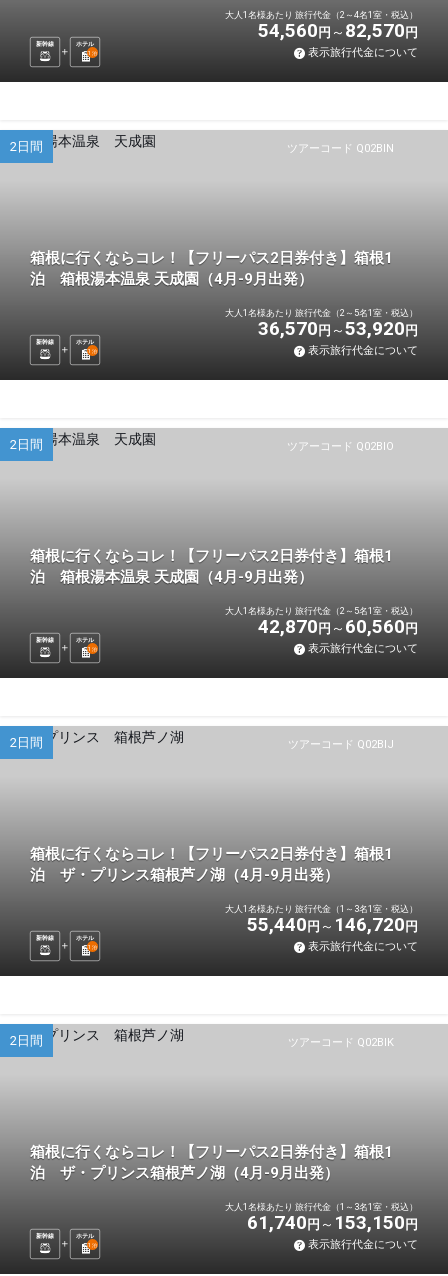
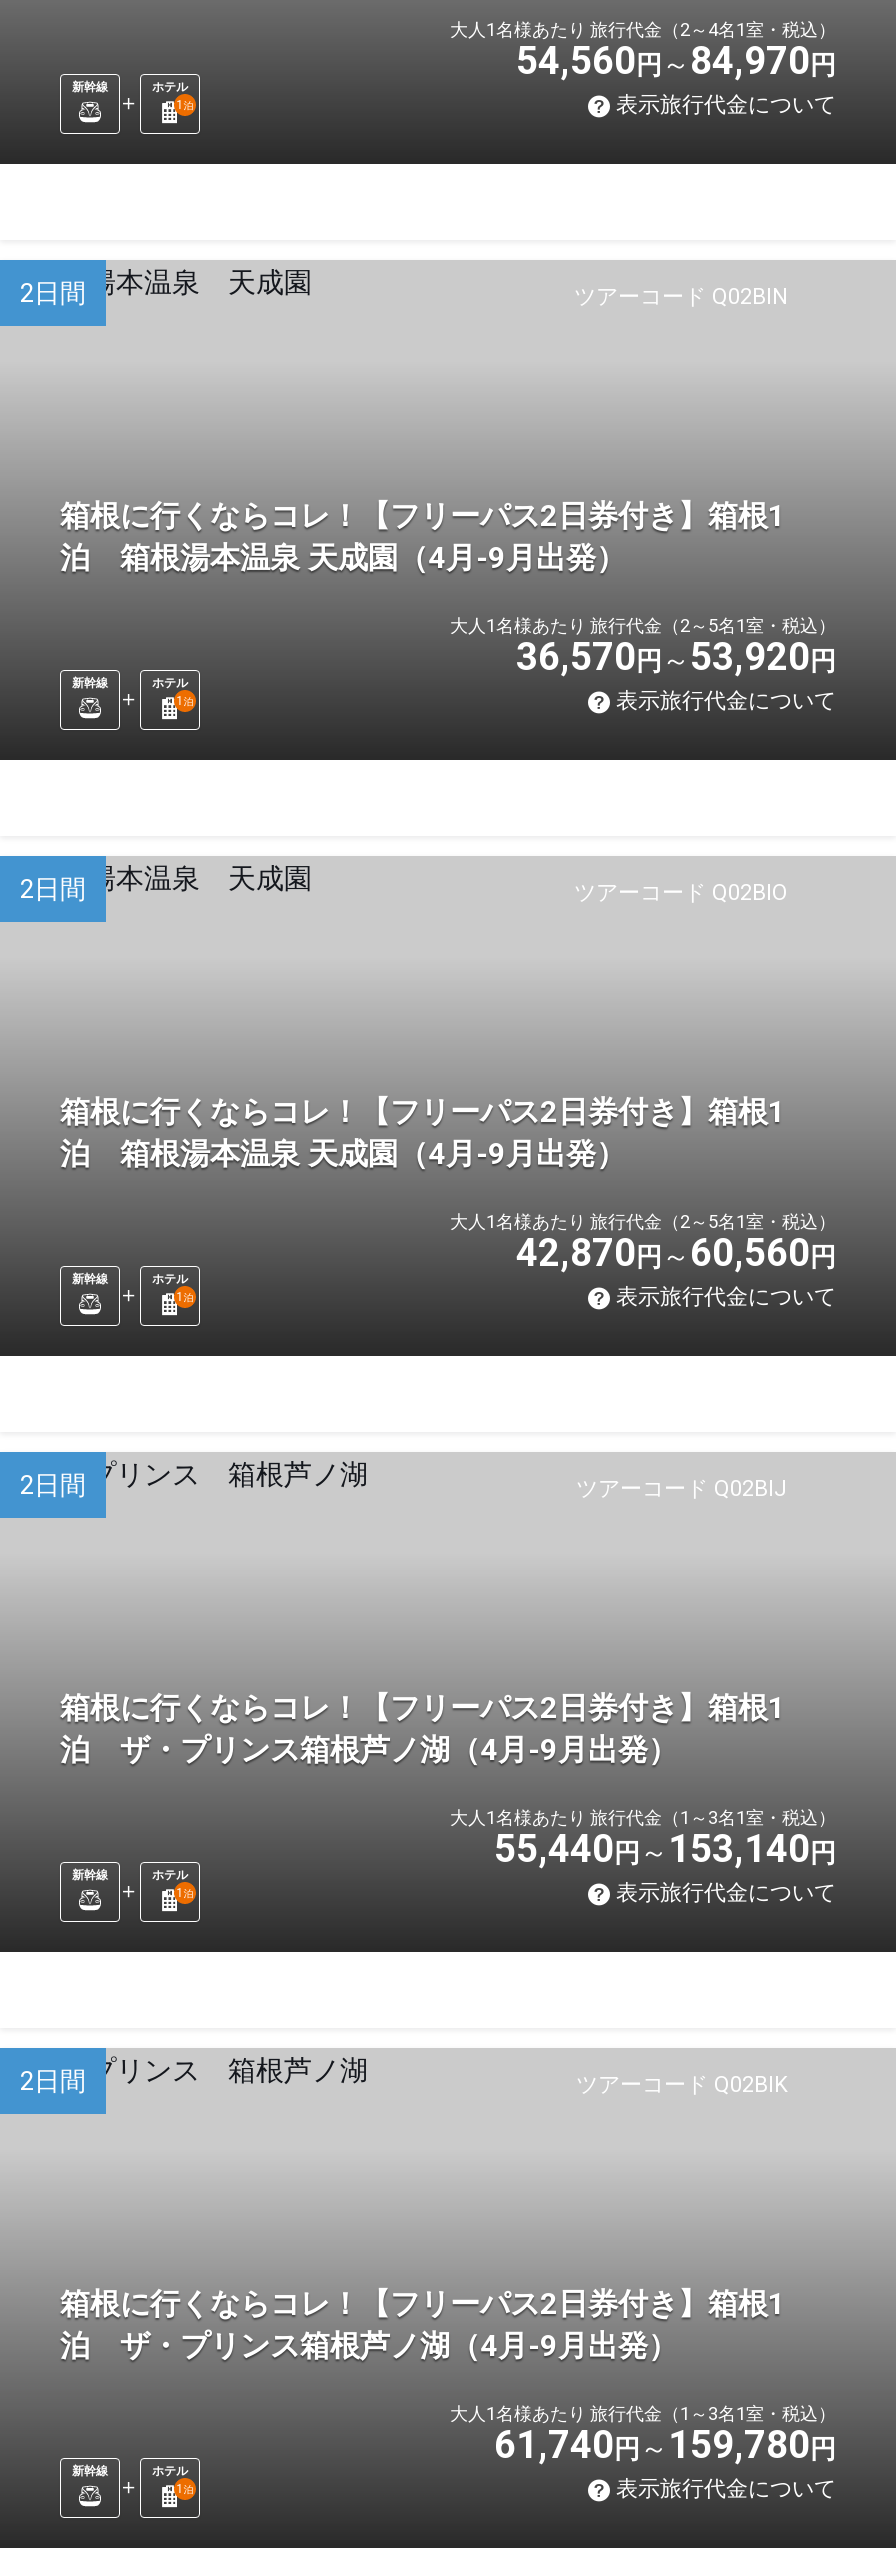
[258,19,418,42] 54,560円 82,570円 -> [516,39,836,85] 54,560円 84,970円
[247,913,418,936] 55,440円 146,720円 -> [494,1827,836,1873] 55,440円 153,140円
[247,1211,418,1234] 61,740円 153,150円 -> [494,2423,836,2469] 61,740円 159,780円

